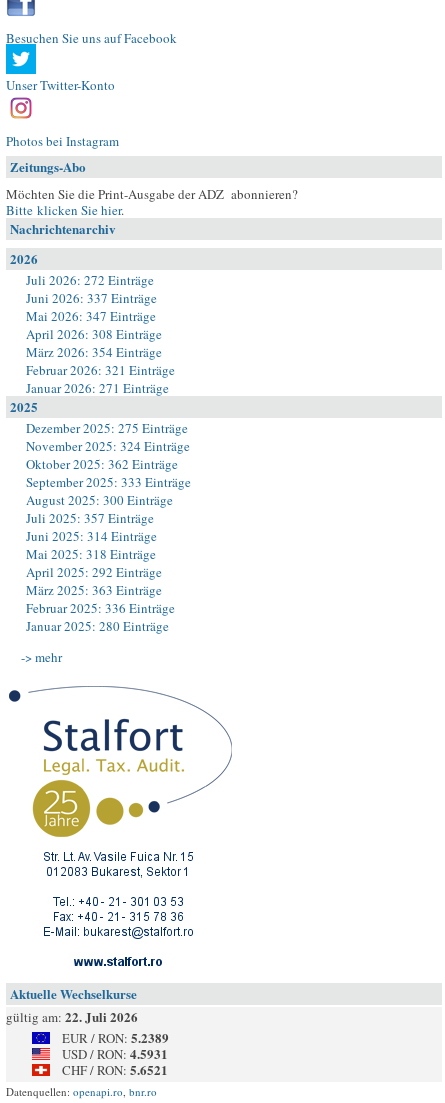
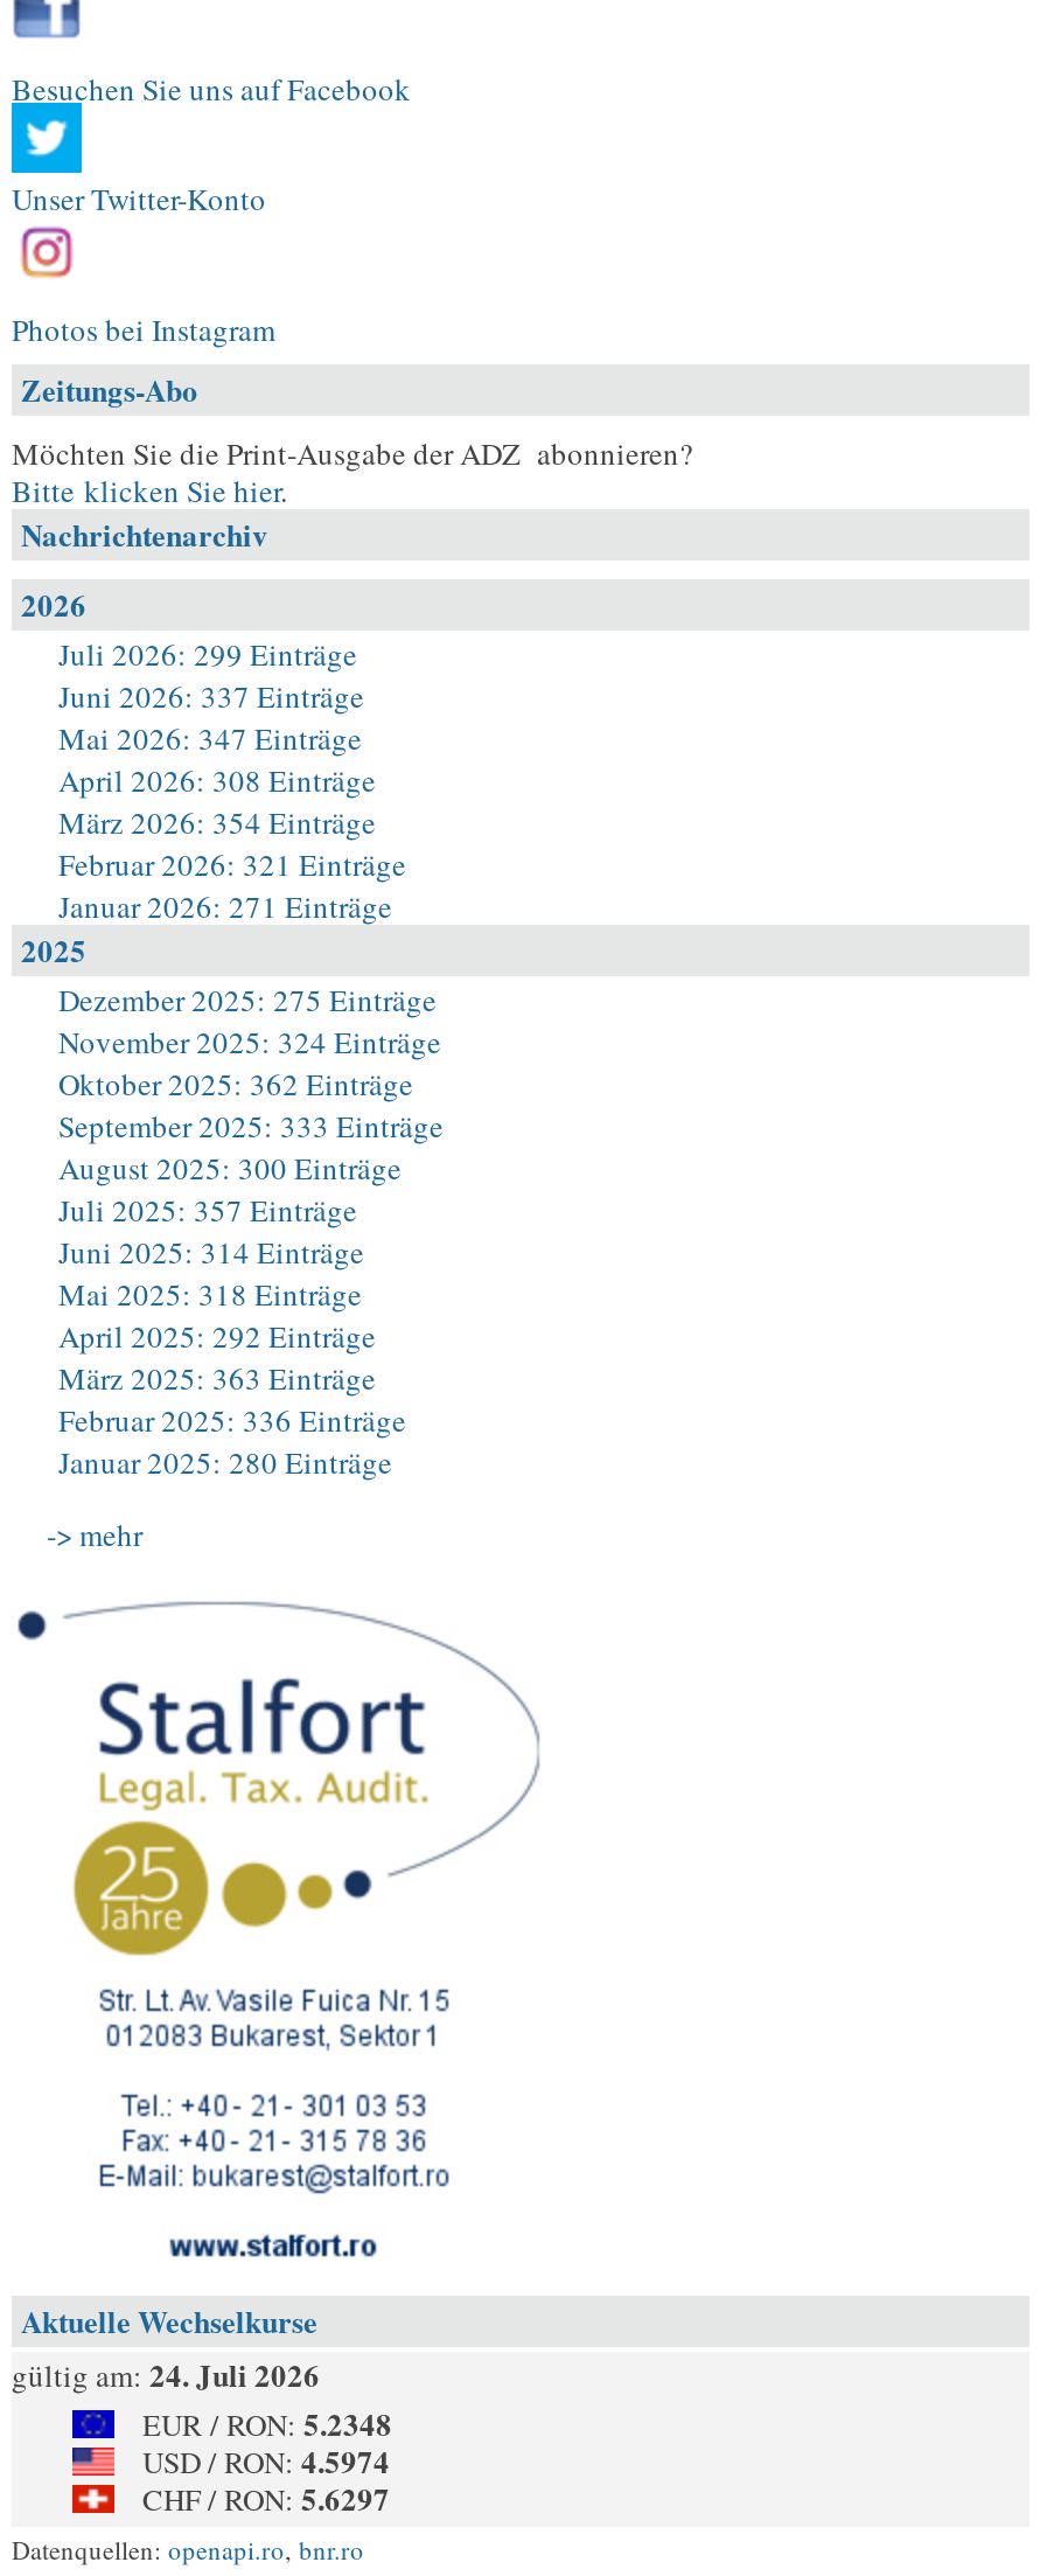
[26,271,154,289] Juli 2026: 272 Einträge -> [58,633,357,675] Juli 2026: 299 Einträge
[6,1007,138,1026] gültig am: 22. Juli 2026 -> [12,2352,320,2396] gültig am: 24. Juli 2026
[62,1028,169,1047] EUR / RON: 5.2389 -> [142,2401,392,2445] EUR / RON: 5.2348
[62,1044,168,1063] USD / RON: 4.5931 -> [142,2438,390,2483] USD / RON: 4.5974
[62,1060,168,1079] CHF / RON: 5.6521 -> [142,2476,390,2520] CHF / RON: 5.6297

